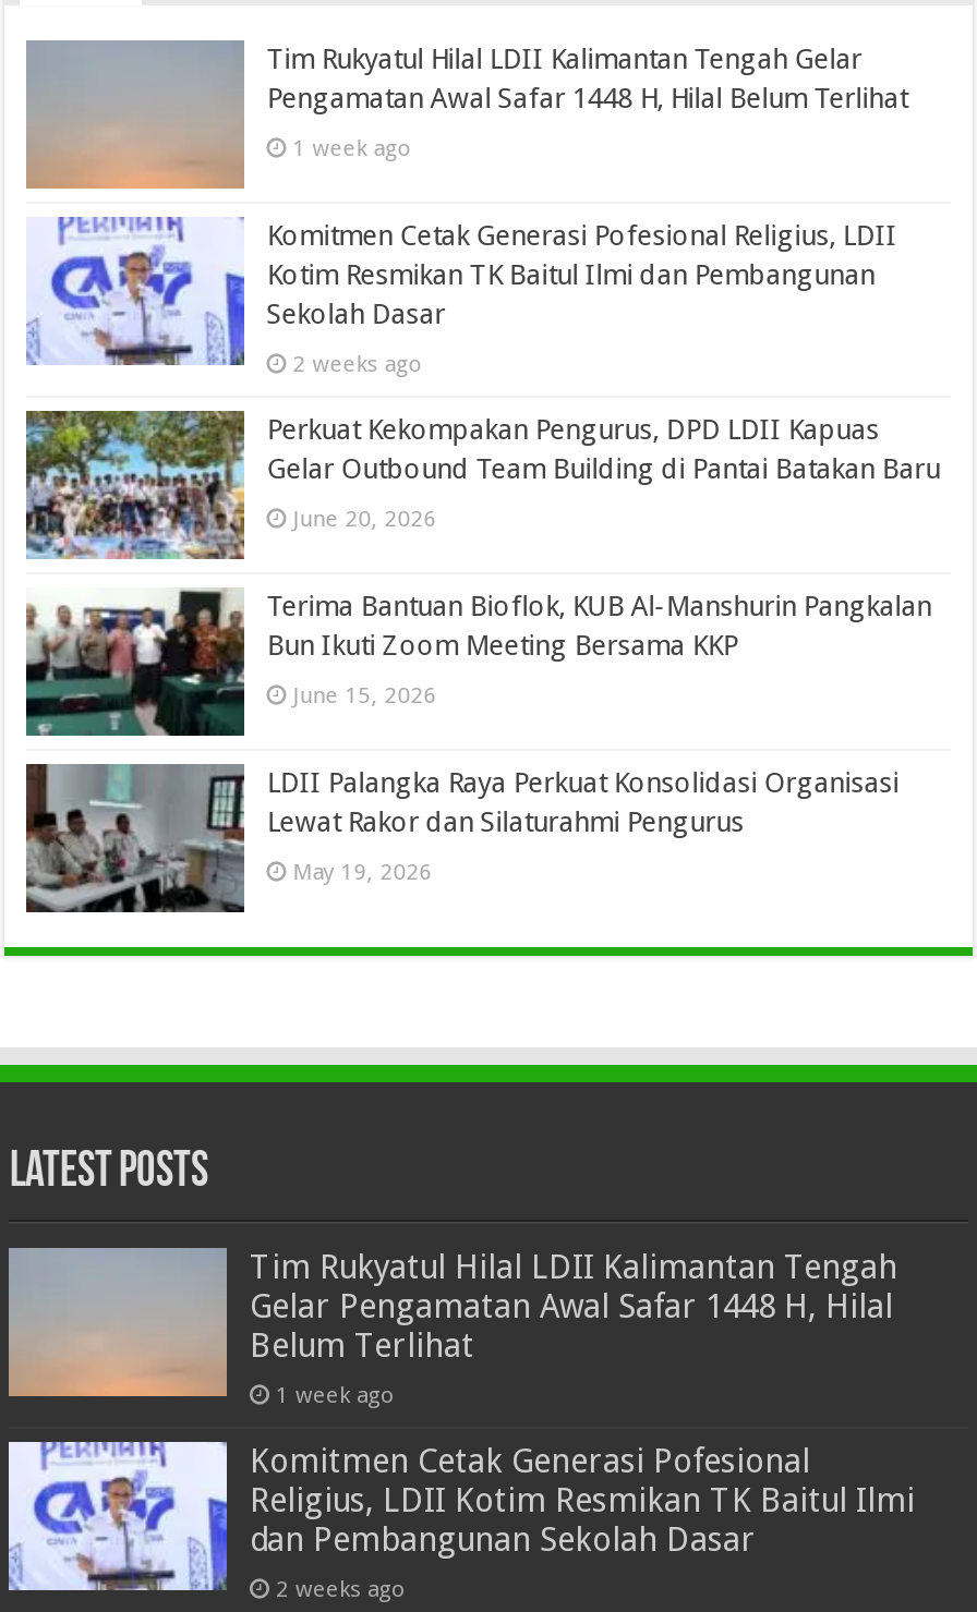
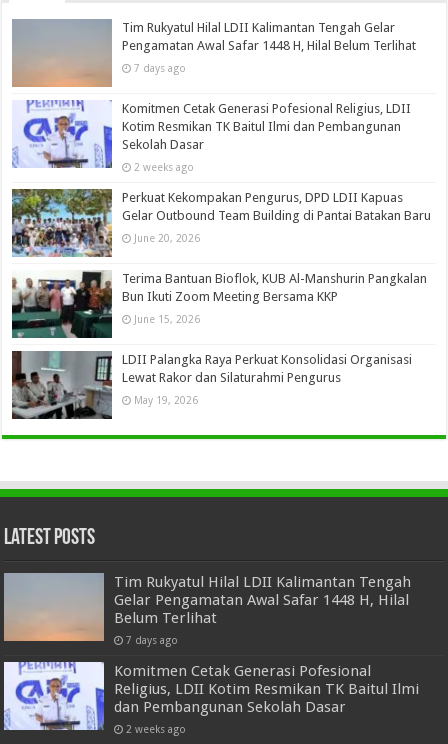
[293,133,413,159] 1 week ago -> [134,61,186,73] 7 days ago
[276,1381,396,1408] 1 week ago -> [126,634,178,646] 7 days ago

